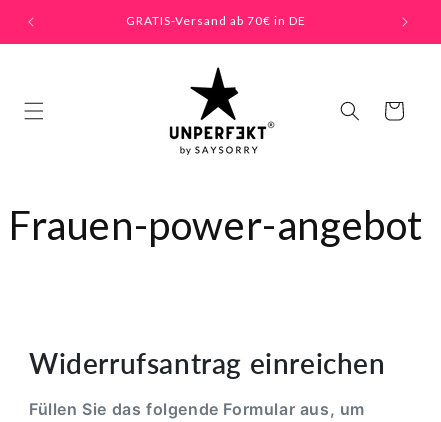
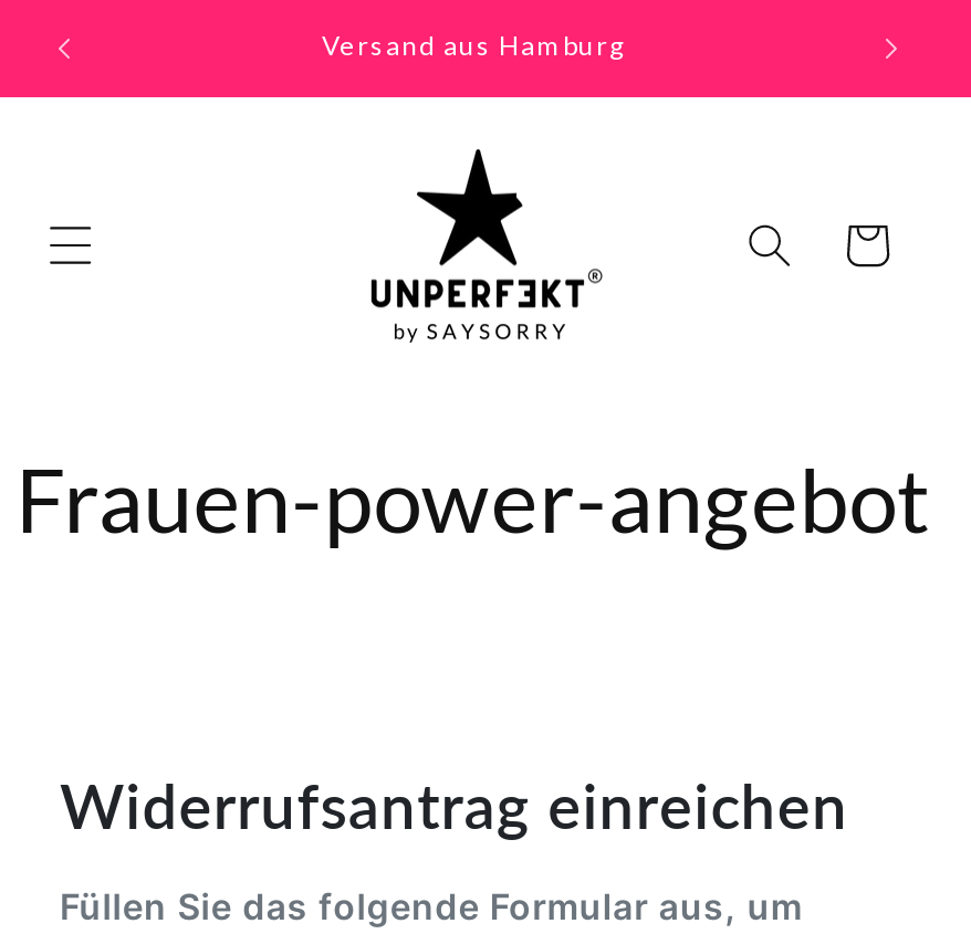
[126,13,306,28] GRATIS-Versand ab 70€ in DE -> [322,29,625,62] Versand aus Hamburg

